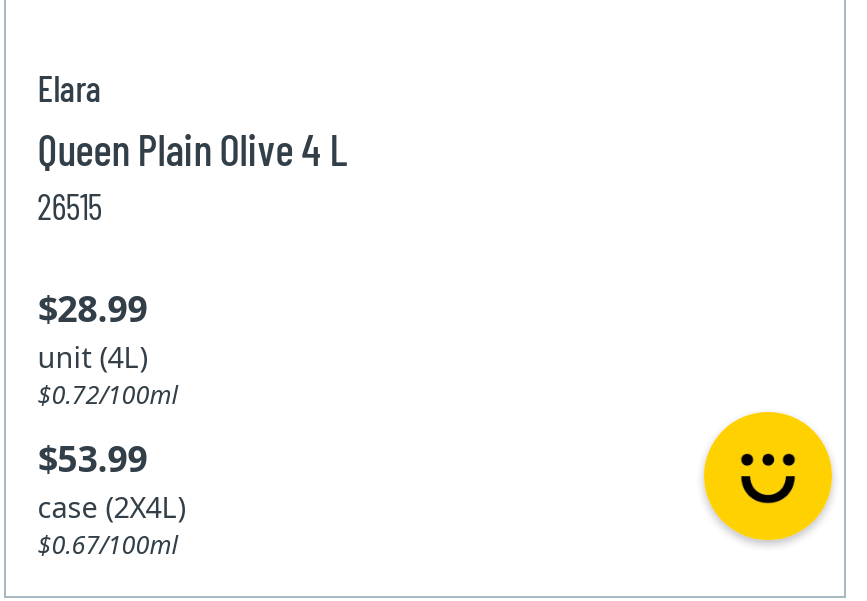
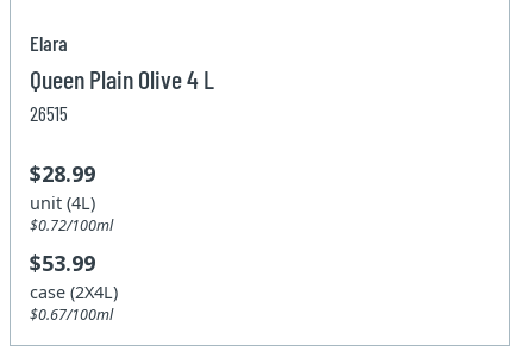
[702,410,834,544] [image] -> none

